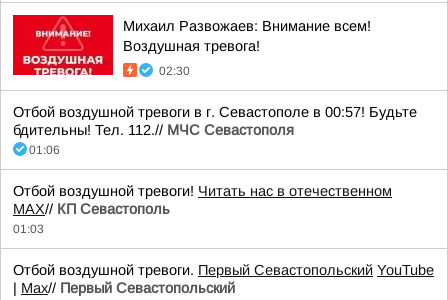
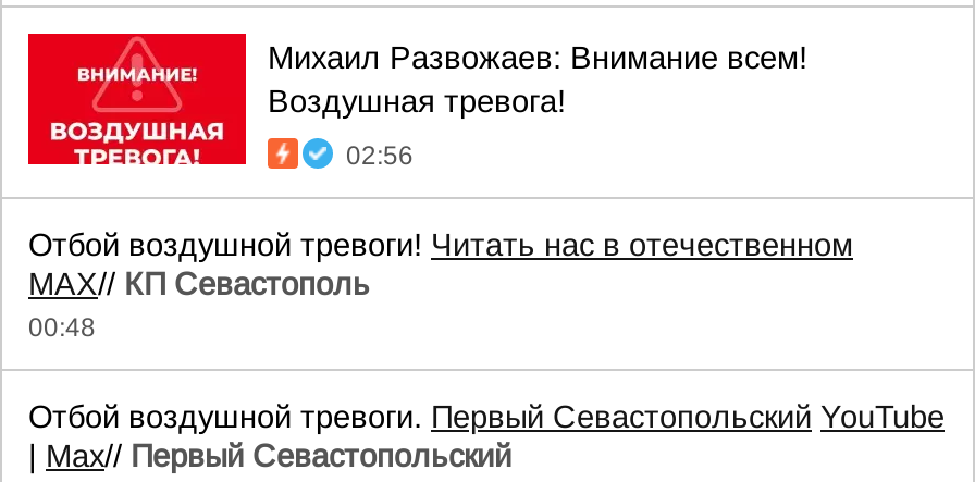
[13,64,417,157] 02:30 | Отбой воздушной тревоги в г. Севастополе в 00:57! Будьте | бдительны! Тел. 112.// МЧС Севастополя | 01:06 -> [346,141,414,171] 02:56
[13,222,44,236] 01:03 -> [28,313,96,343] 00:48

